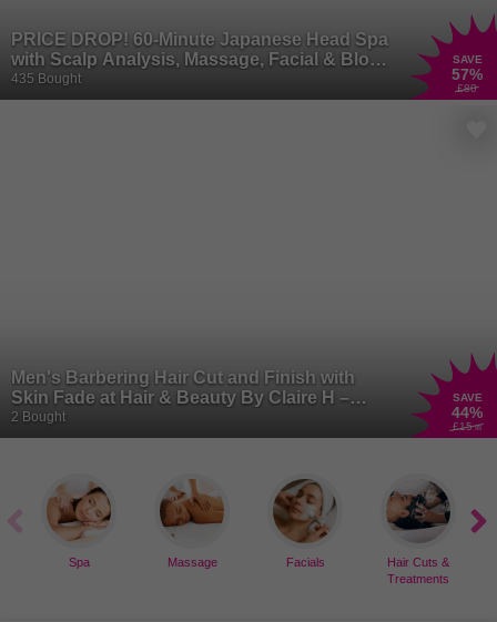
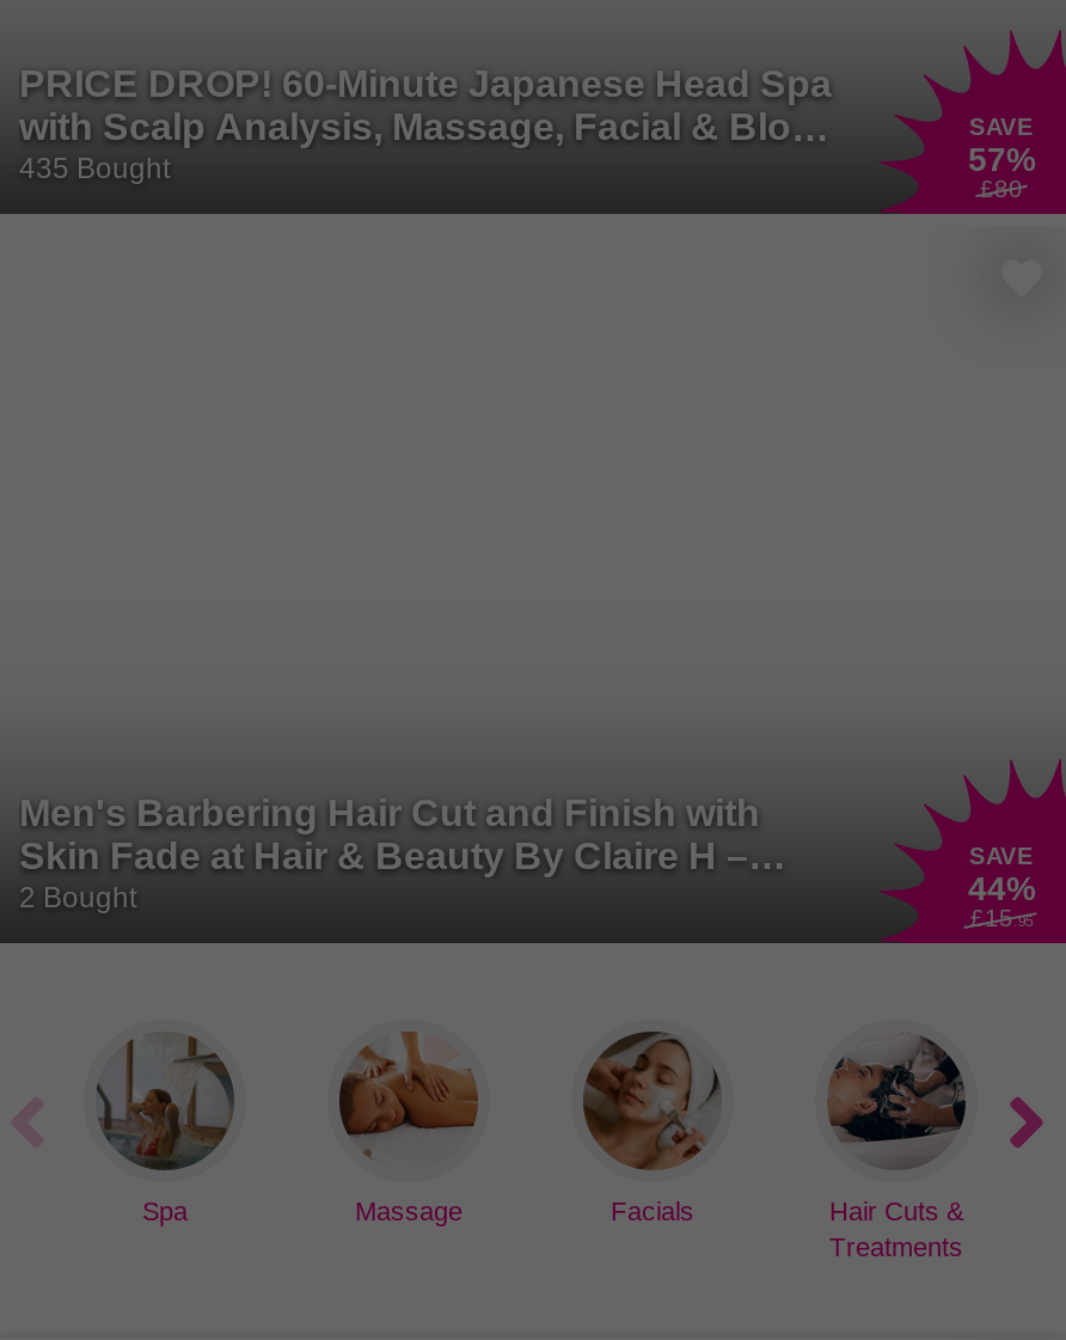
[45,481,111,543] [image] -> [96,1034,234,1173] [image]

